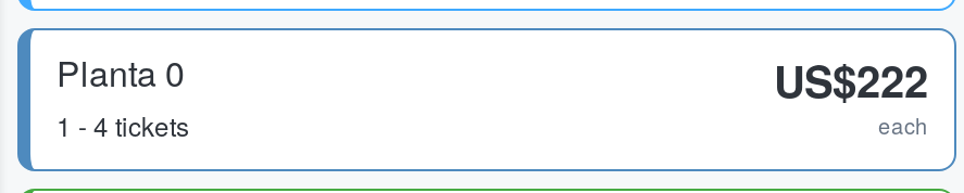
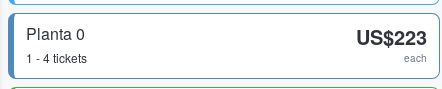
[774,49,928,111] US$222 -> [356,22,427,51] US$223

